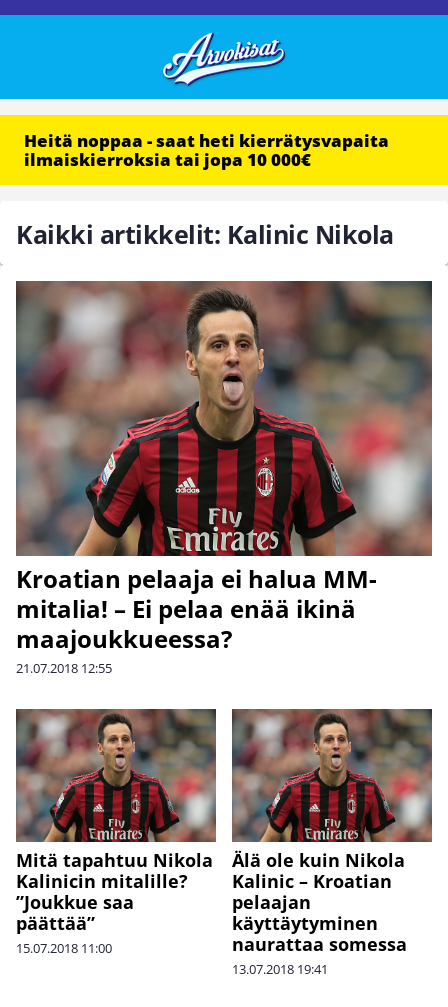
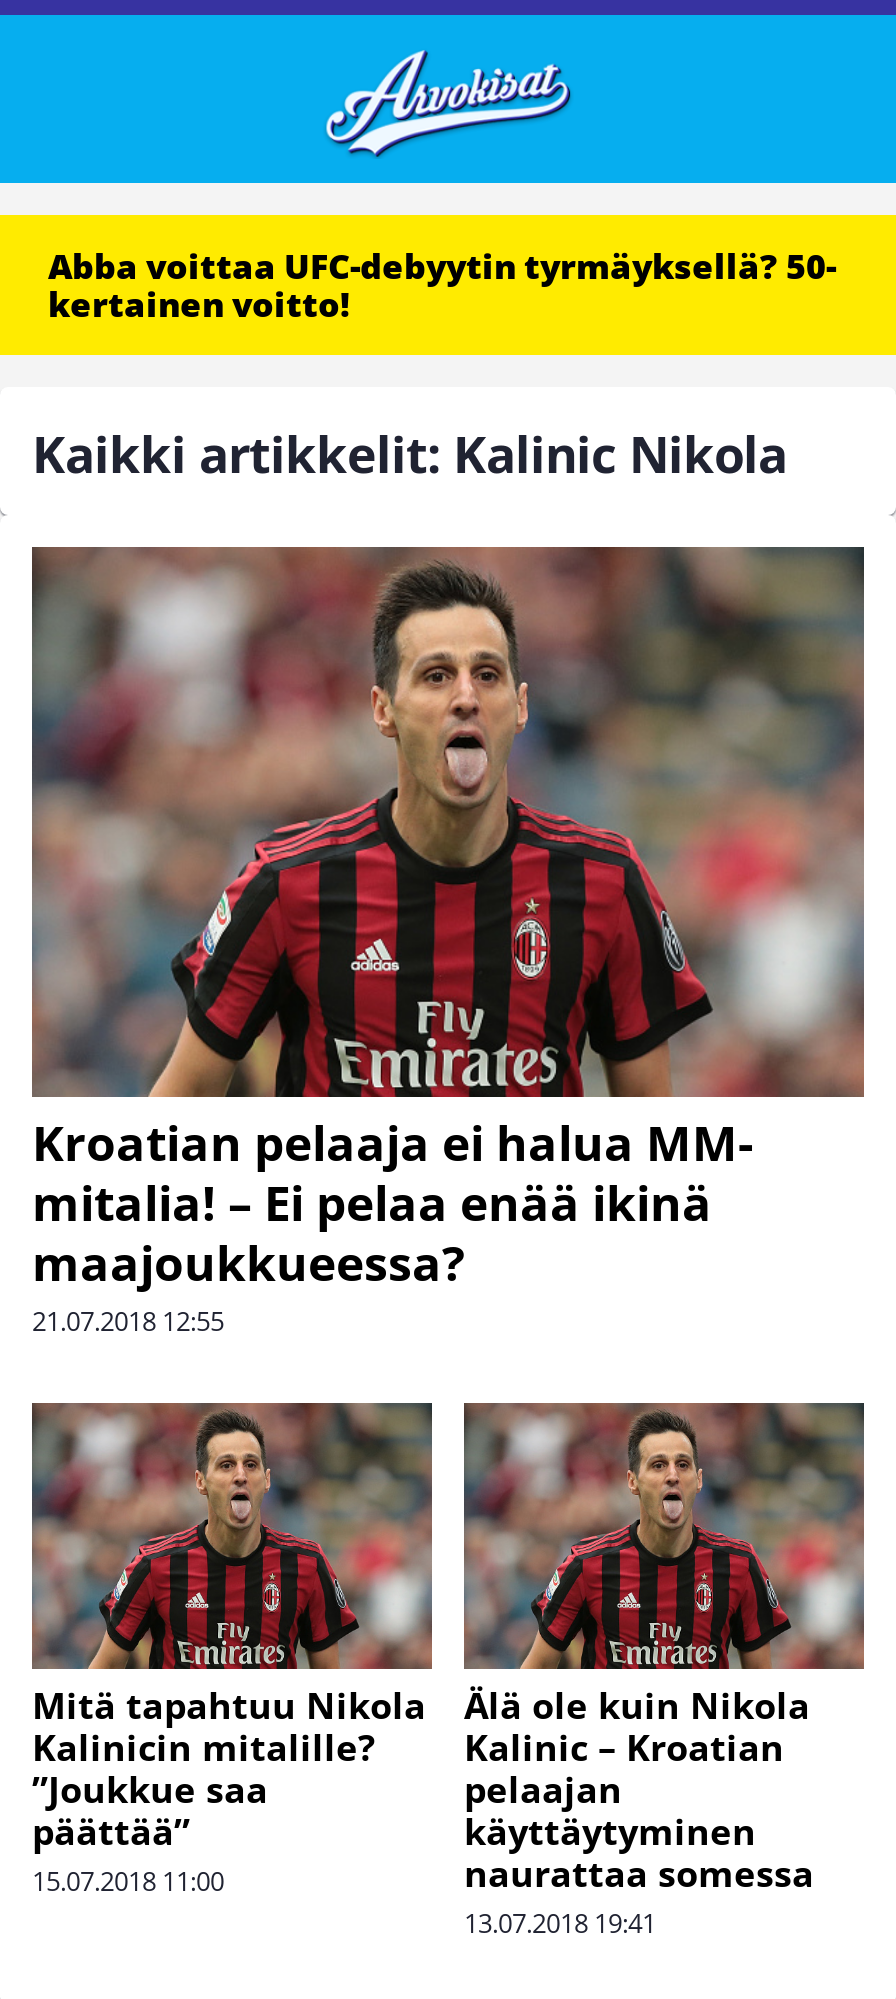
[24,129,389,171] Heitä noppaa - saat heti kierrätysvapaita | ilmaiskierroksia tai jopa 10 000€ -> [48,243,836,327] Abba voittaa UFC-debyytin tyrmäyksellä? 50- | kertainen voitto!

